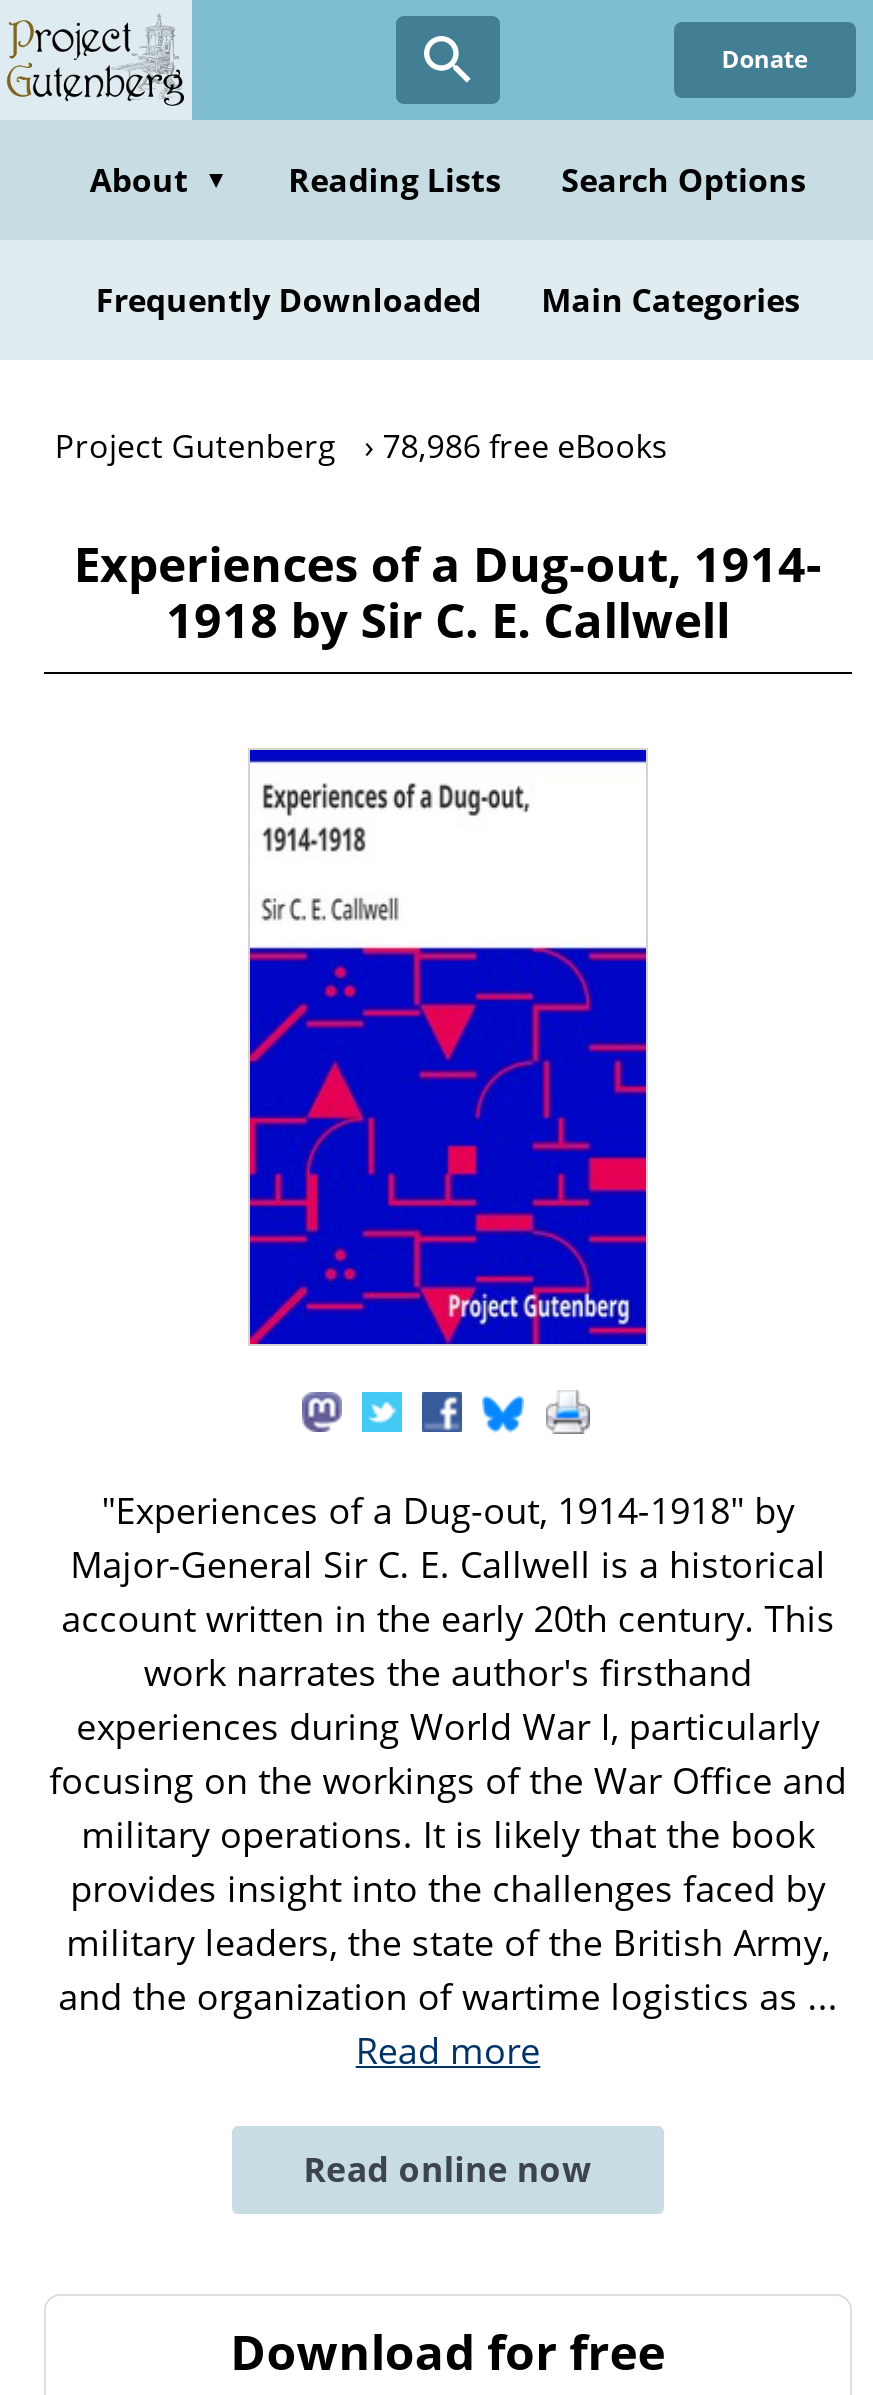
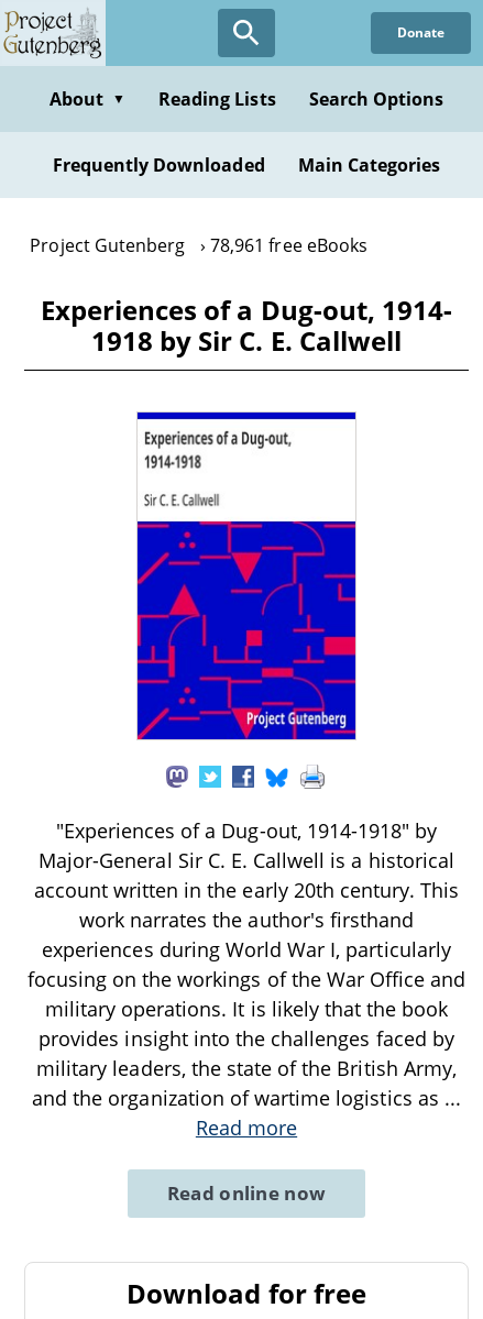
[55,424,668,468] Project Gutenberg 78,986 free eBooks -> [30,233,367,257] Project Gutenberg 78,961 free eBooks

